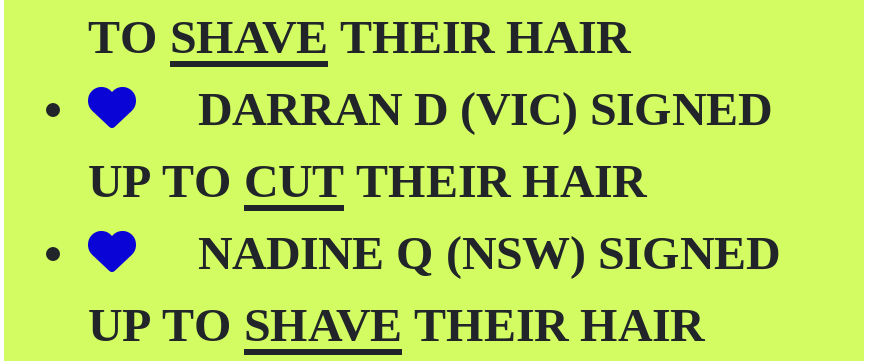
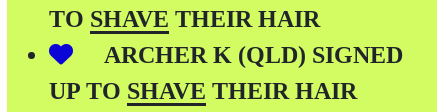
[88,83,780,279] DARRAN D (VIC) SIGNED | UP TO CUT THEIR HAIR | NADINE Q (NSW) SIGNED -> [104,42,403,68] ARCHER K (QLD) SIGNED

